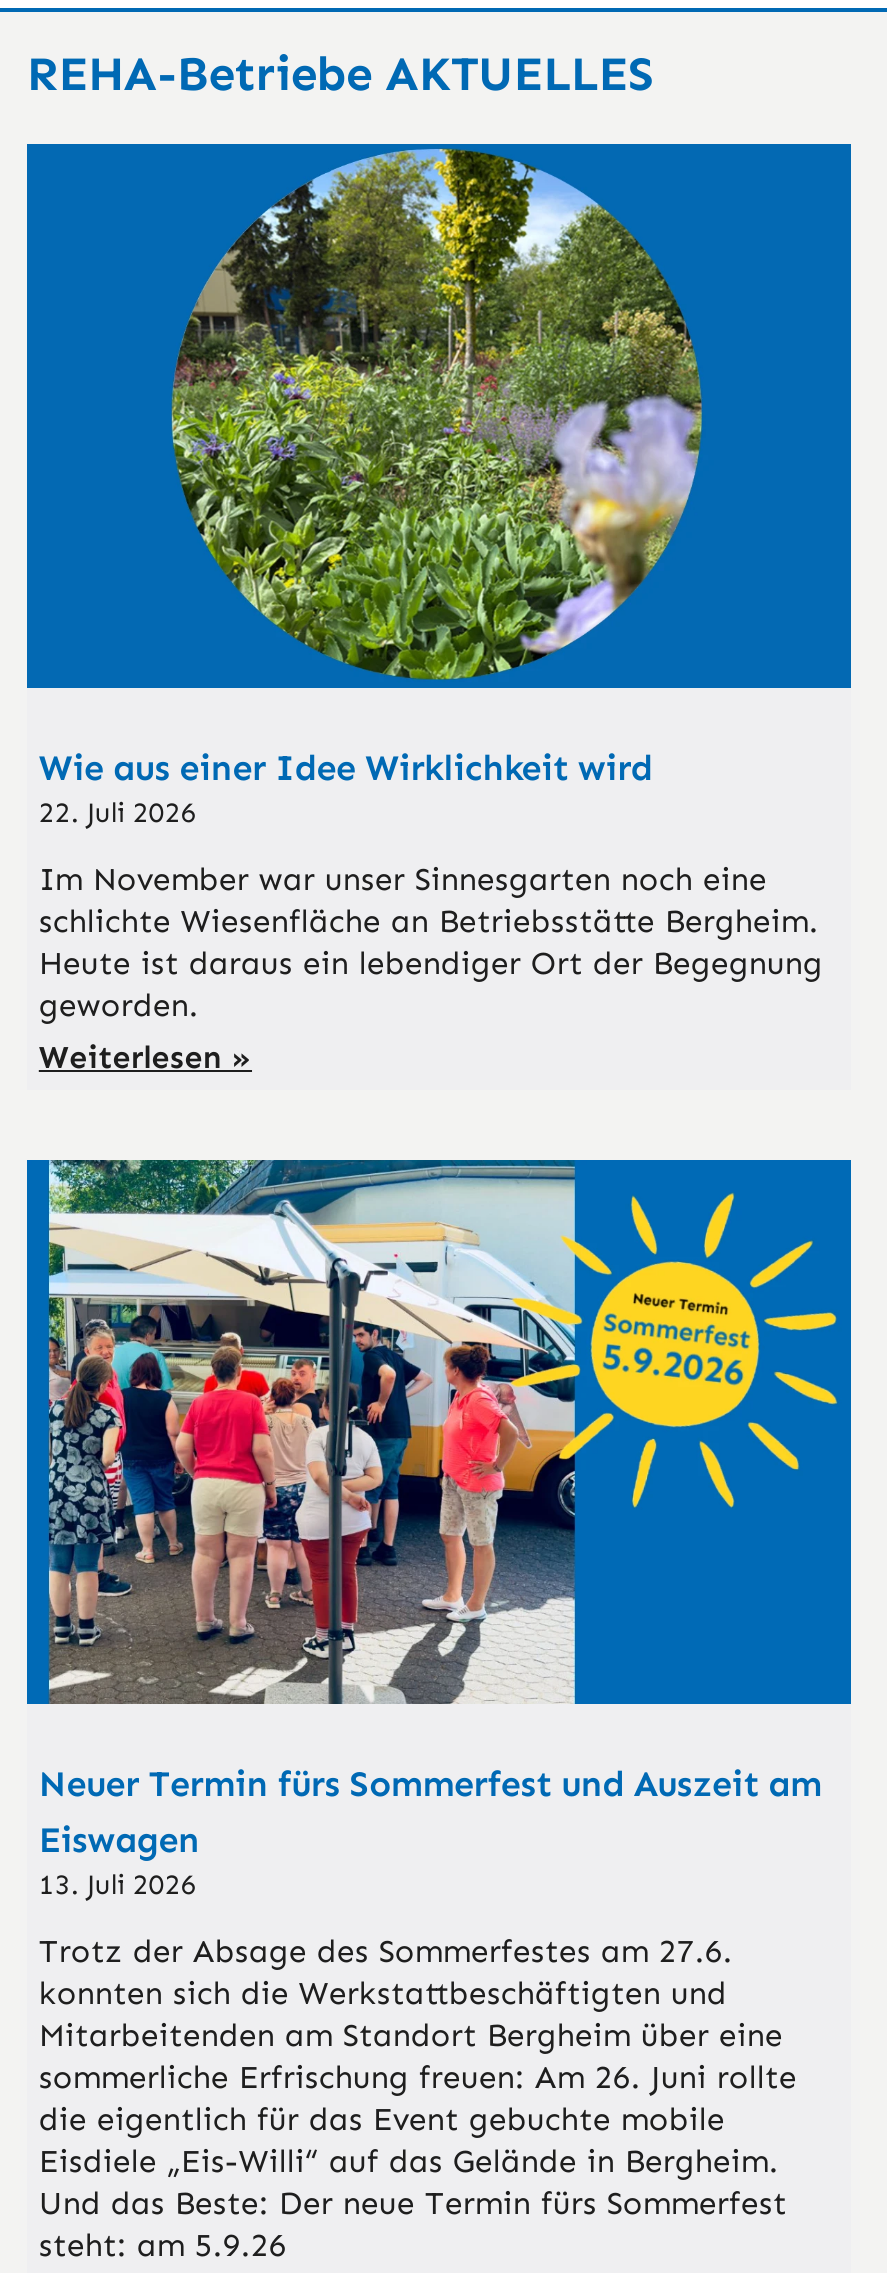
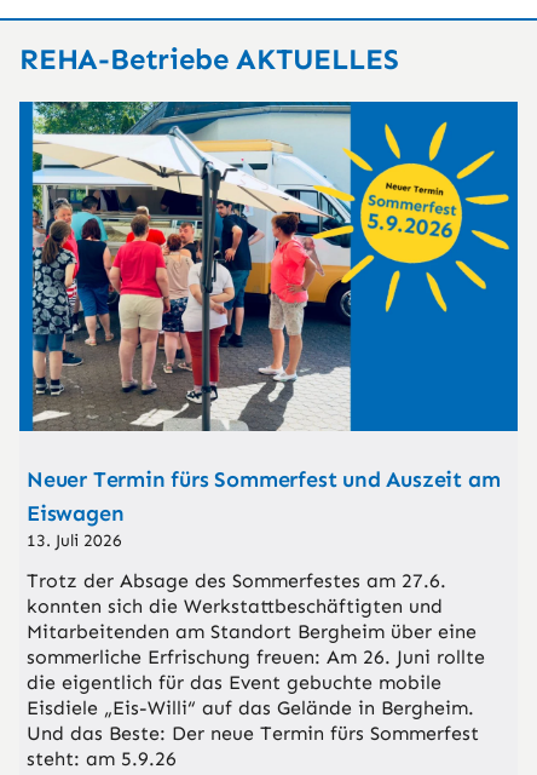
[31,141,847,1077] [image] | Wie aus einer Idee Wirklichkeit wird | 22. Juli 2026 | Im November war unser Sinnesgarten noch eine | schlichte Wiesenfläche an Betriebsstätte Bergheim. | Heute ist daraus ein lebendiger Ort der Begegnung | geworden. | Weiterlesen » -> none

